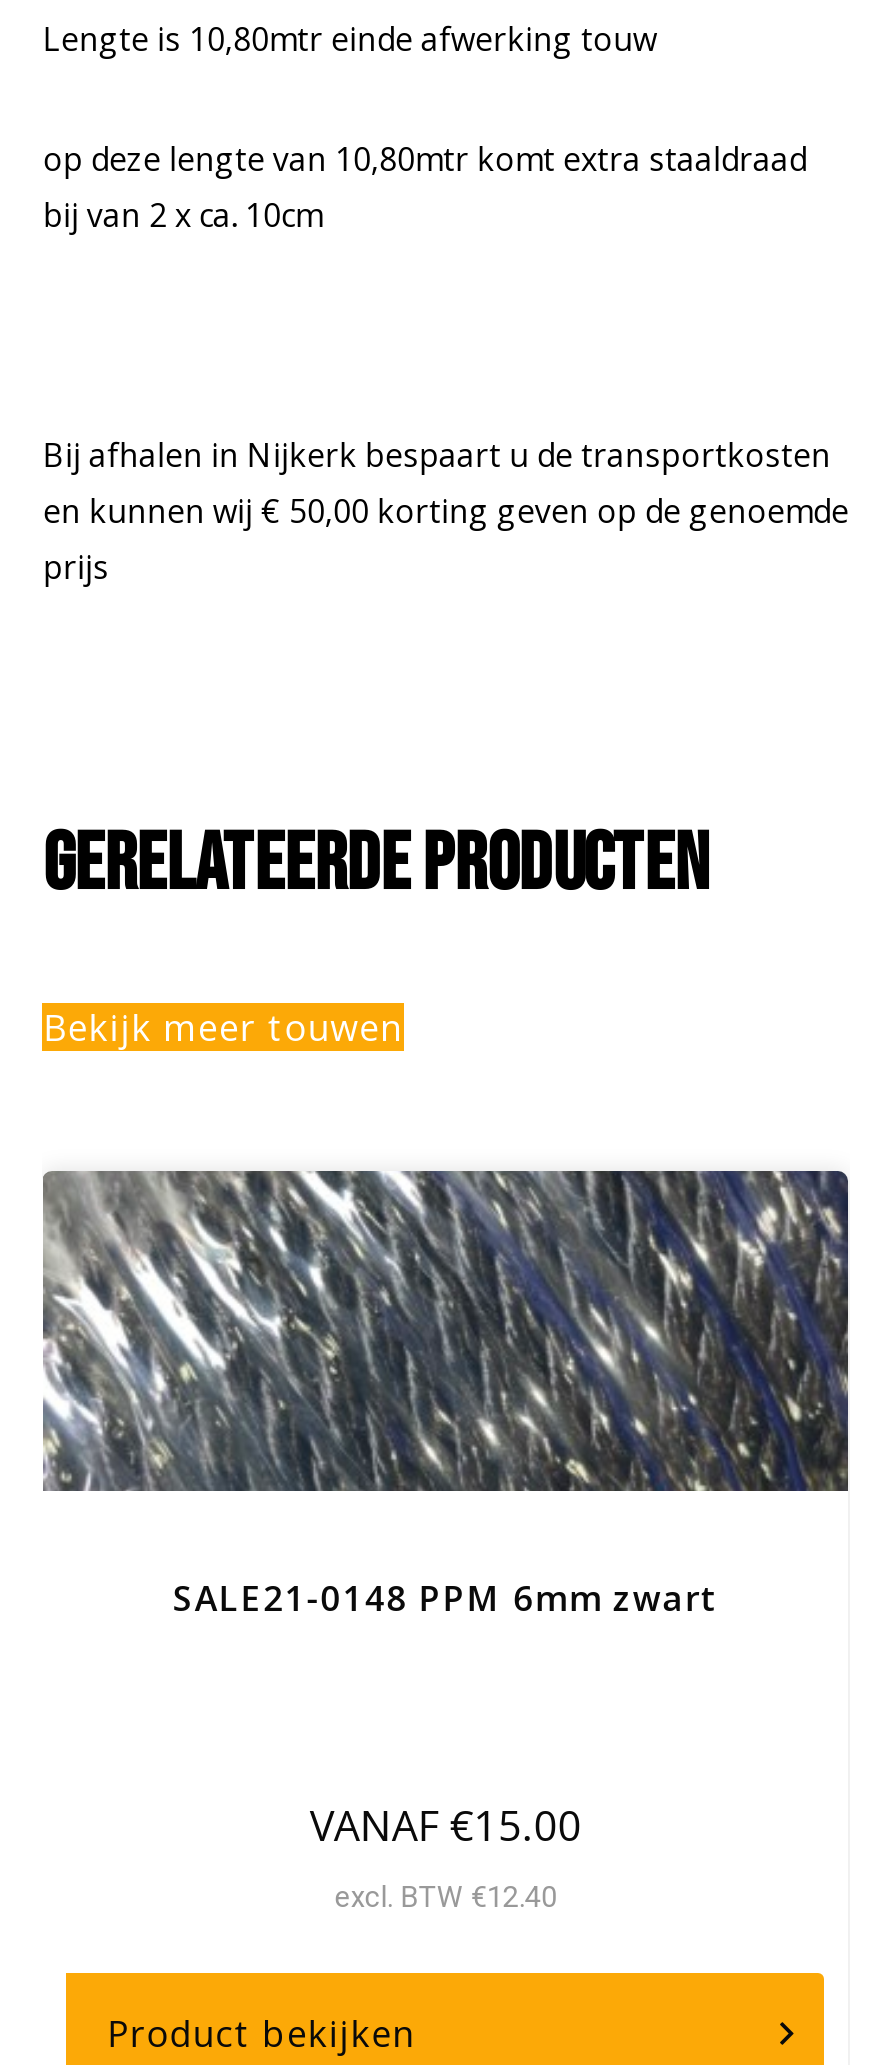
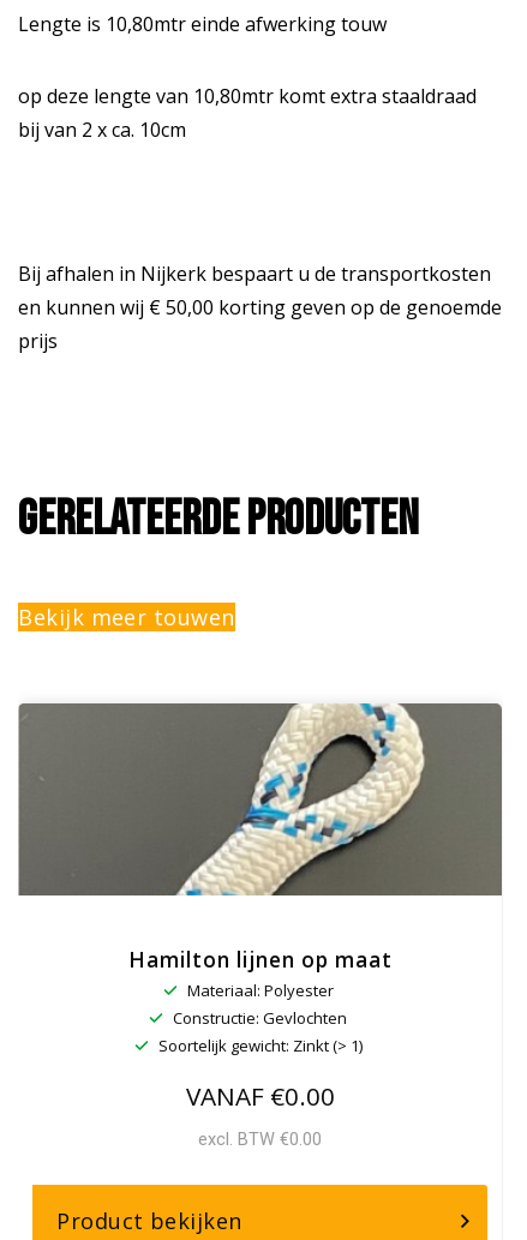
[44,1169,848,1493] [image] -> [18,702,502,897] [image]
[173,1575,719,1621] SALE21-0148 PPM 6mm zwart -> [128,946,392,1056] Hamilton lijnen op maat | Materiaal: Polyester | Constructie: Gevlochten | Soortelijk gewicht: Zinkt (> 1)
[310,1797,582,1853] VANAF €15.00 -> [186,1079,335,1113] VANAF €0.00
[335,1879,557,1915] excl. BTW €12.40 -> [199,1129,322,1150] excl. BTW €0.00

